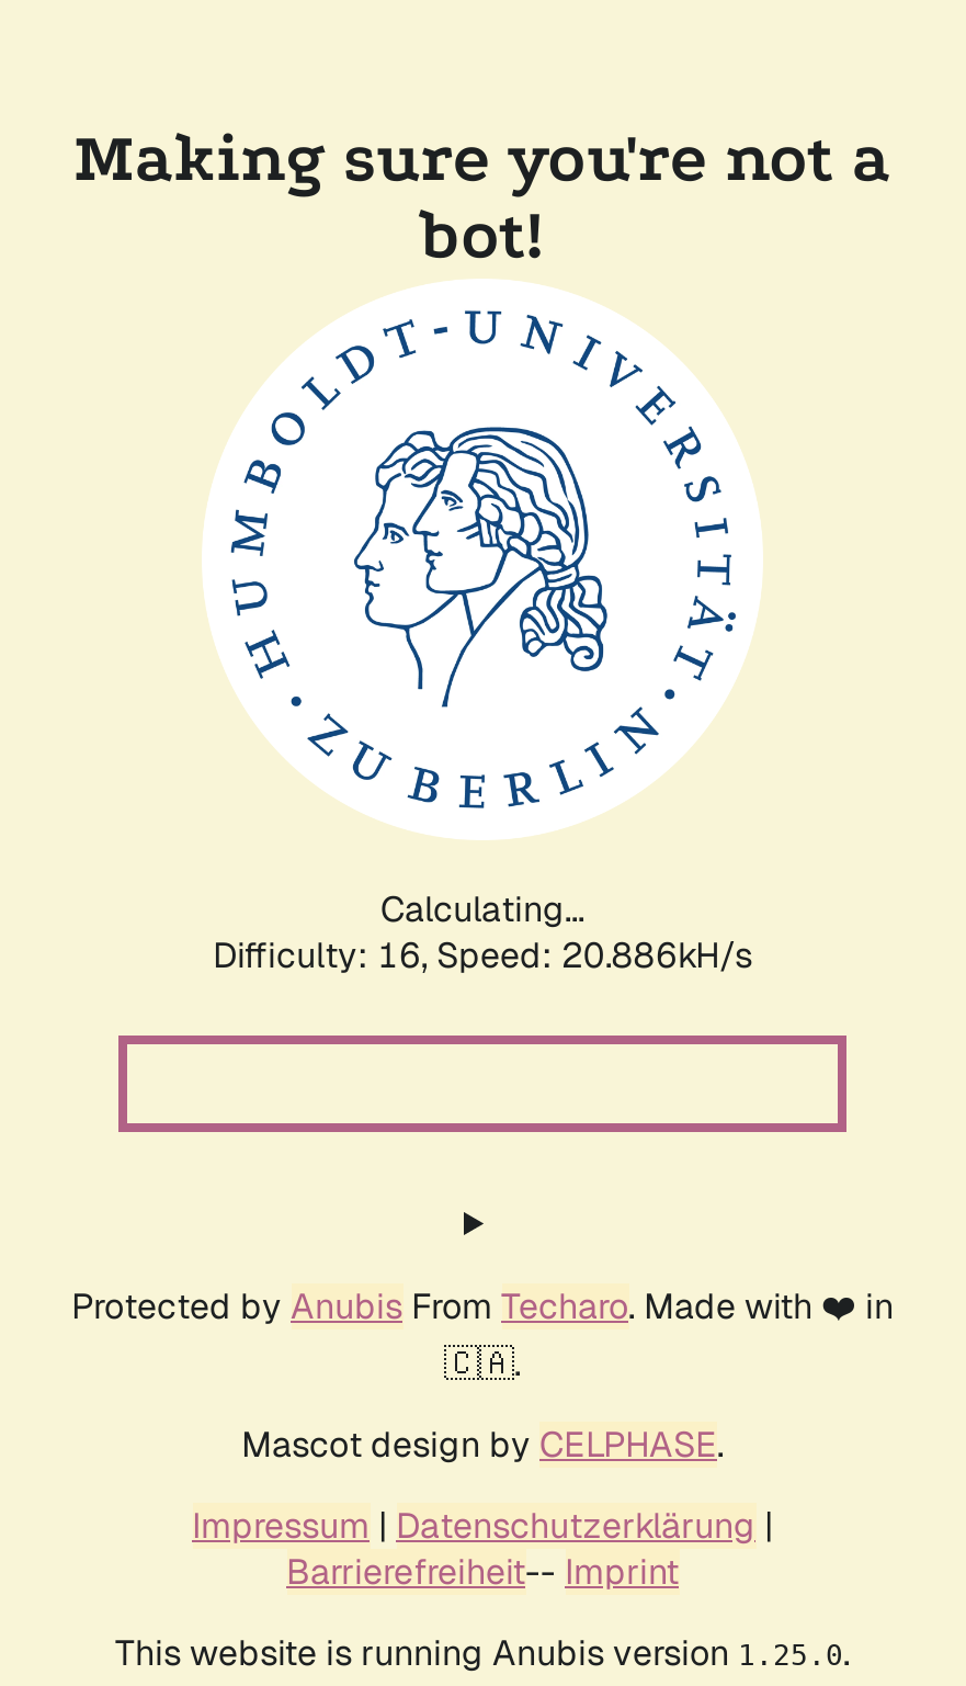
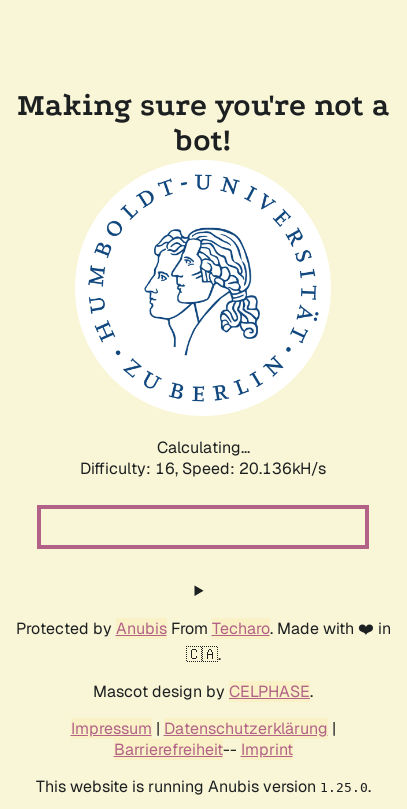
[213,932,752,978] Difficulty: 16, Speed: 20.886kH/s -> [80,458,326,479] Difficulty: 16, Speed: 20.136kH/s

